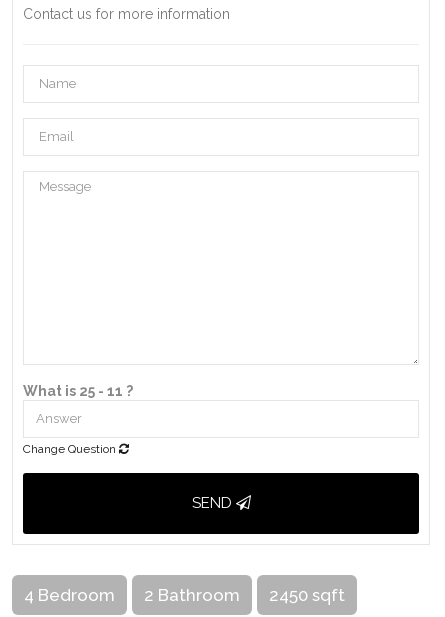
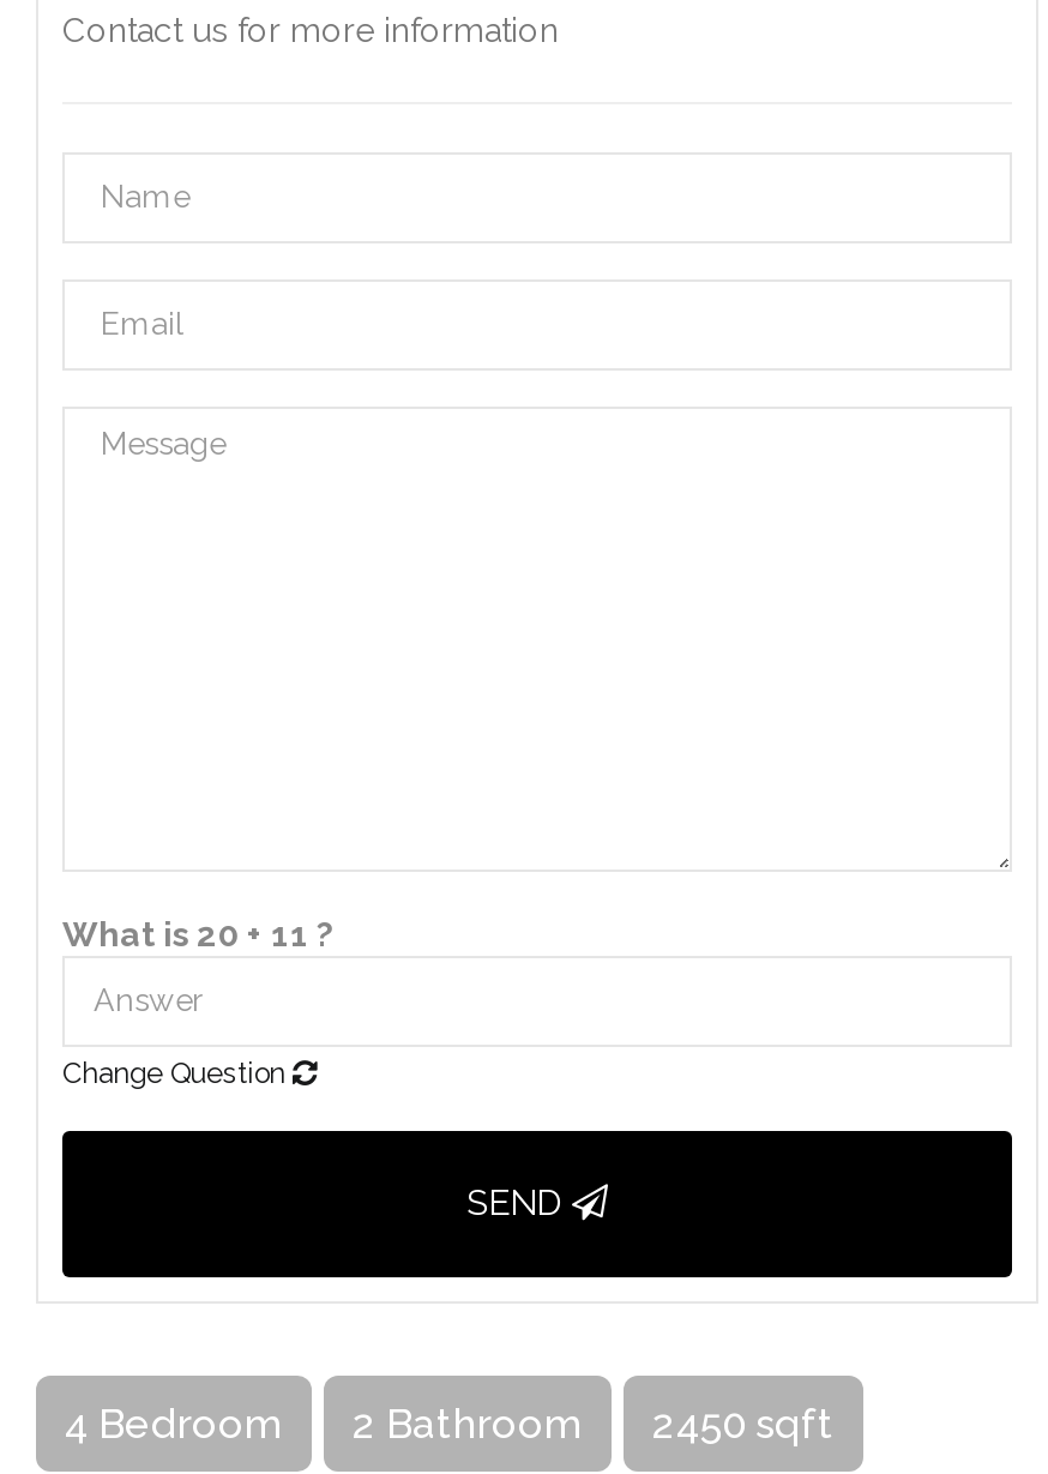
[23,383,133,399] What is 25 - 11 ? -> [62,916,333,954] What is 20 + 11 ?

